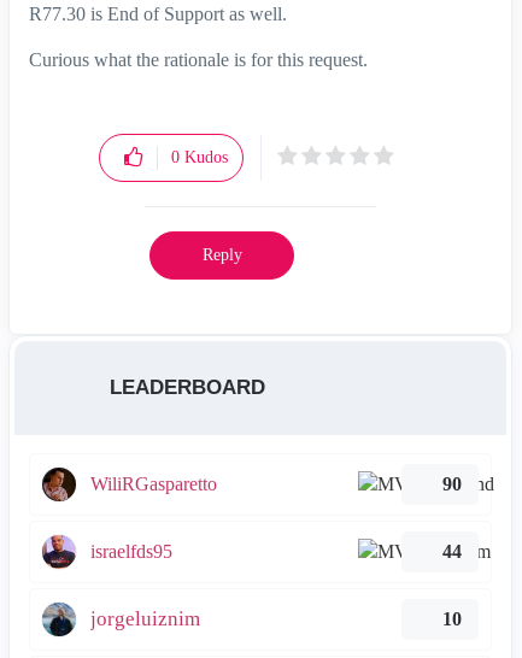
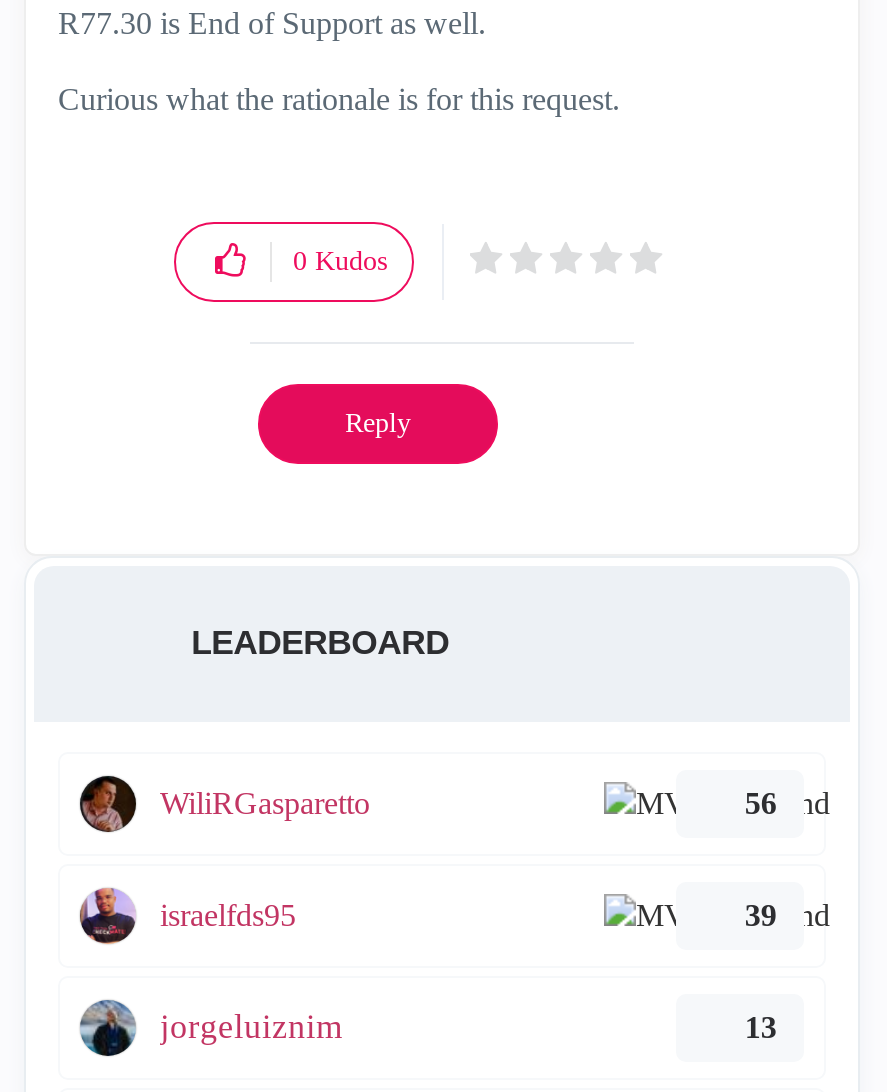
[438,474,462,494] 90 -> [737,786,777,820] 56
[438,541,462,562] 44 -> [737,898,777,932] 39
[438,609,462,629] 10 -> [737,1010,777,1044] 13

